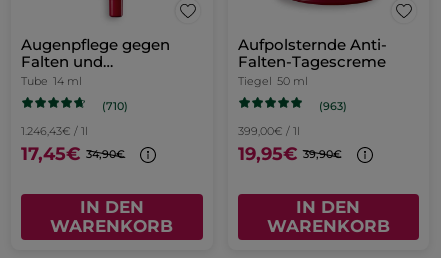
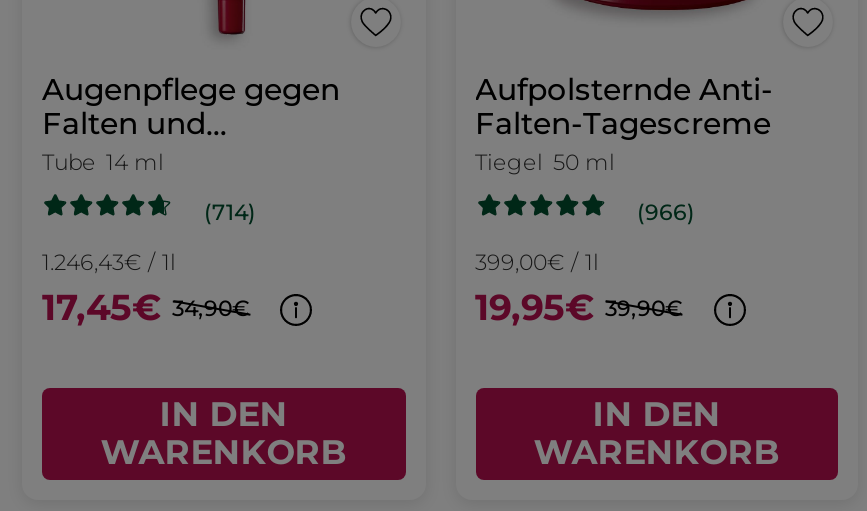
[102,99,128,113] (710) -> [204,198,256,226] (714)
[318,99,346,113] (963) -> [637,198,695,226] (966)

